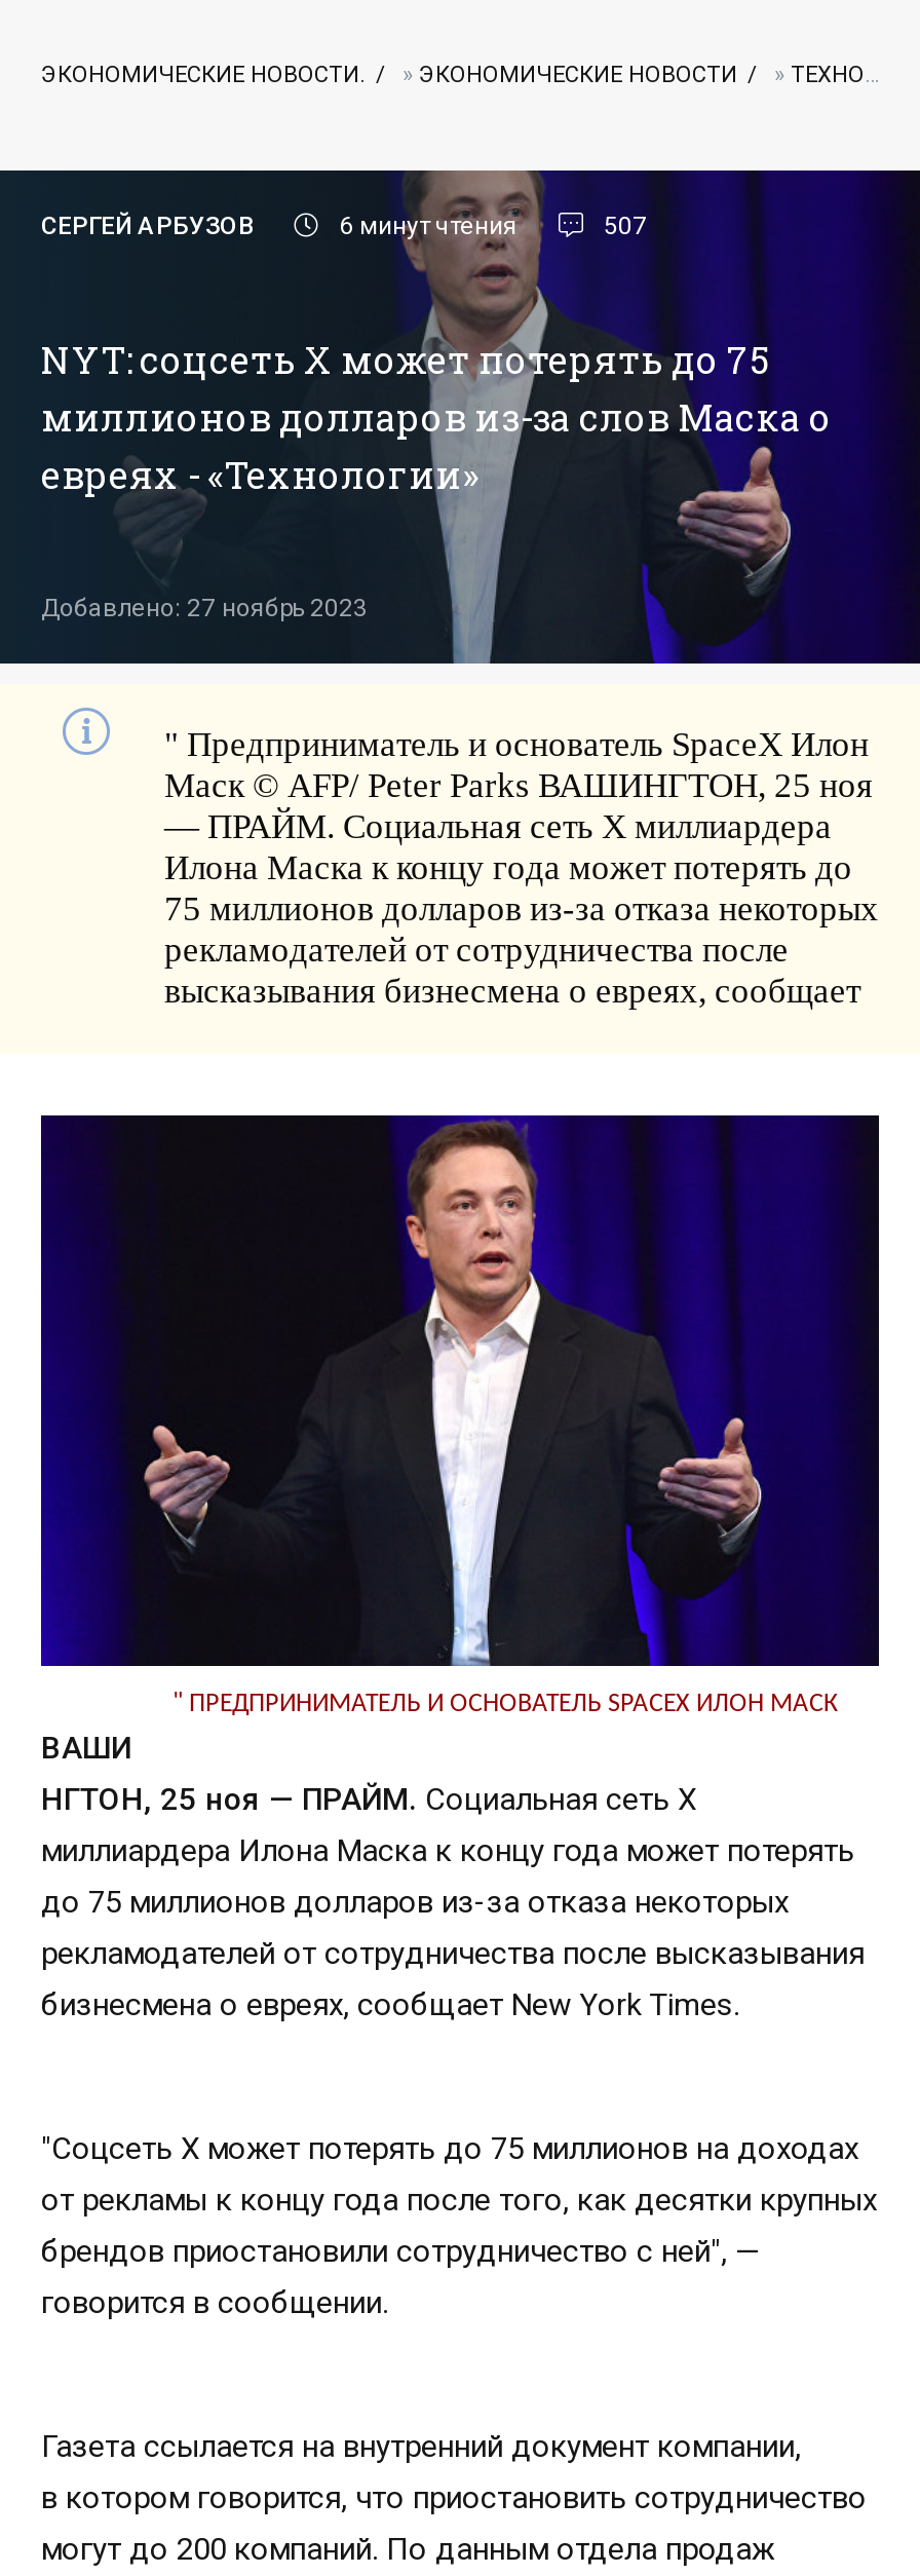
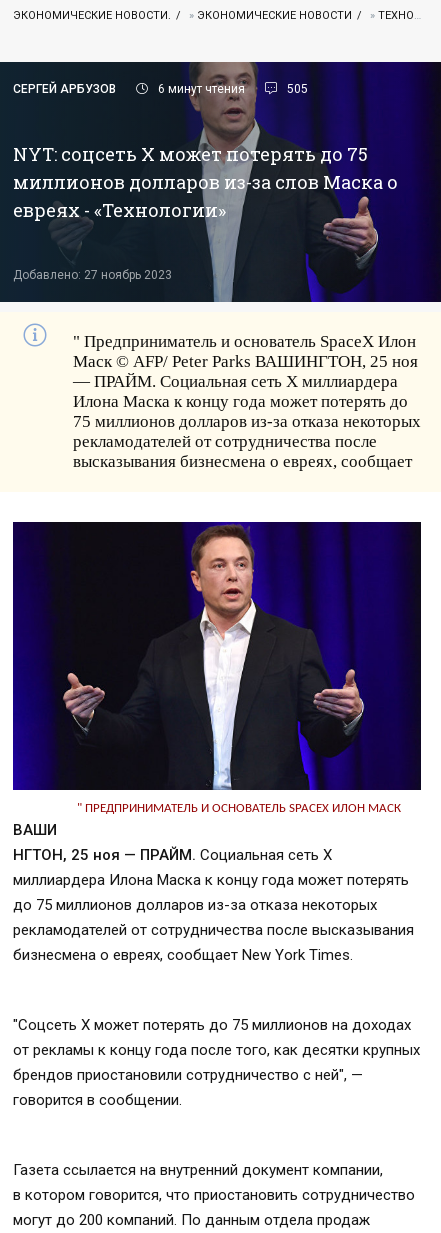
[604,212,647,240] 507 -> [287,82,308,96] 505

